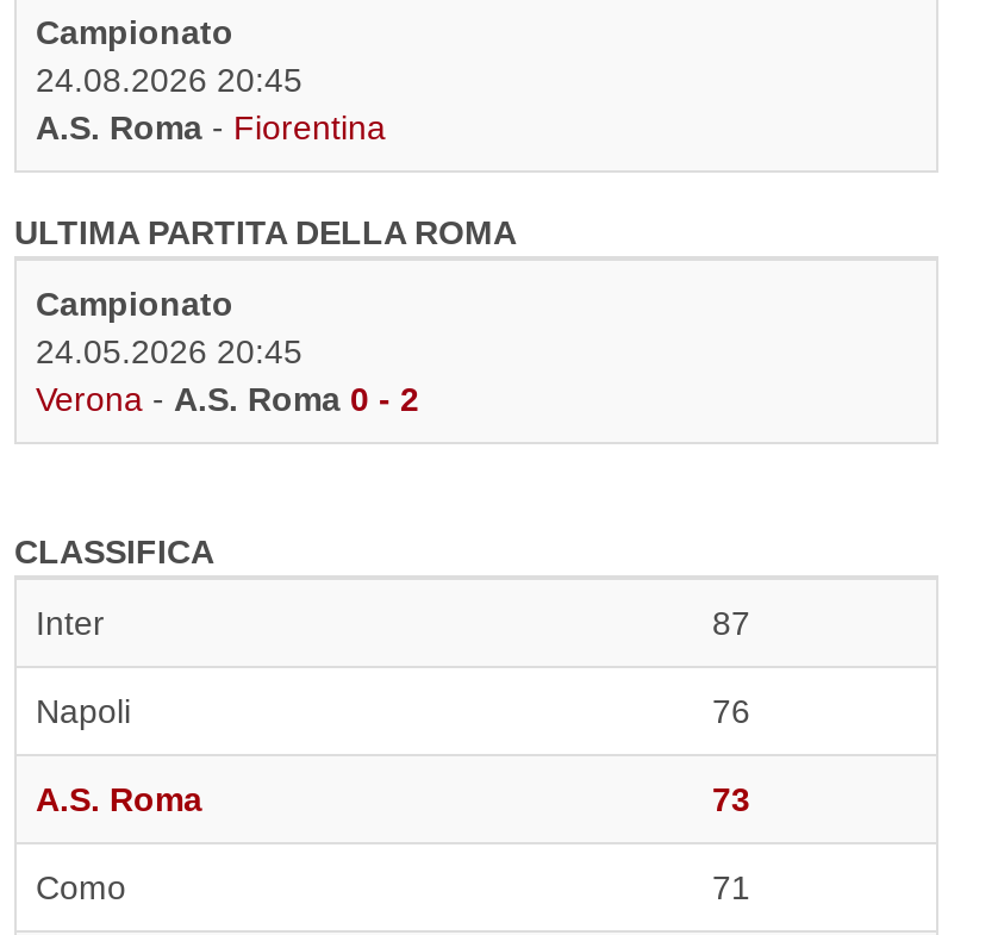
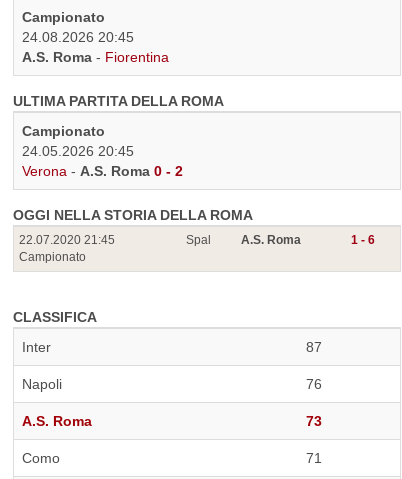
none -> [13,207,253,264] OGGI NELLA STORIA DELLA ROMA | 22.07.2020 21:45 | Campionato
none -> [186,233,375,247] Spal | A.S. Roma | 1 - 6

